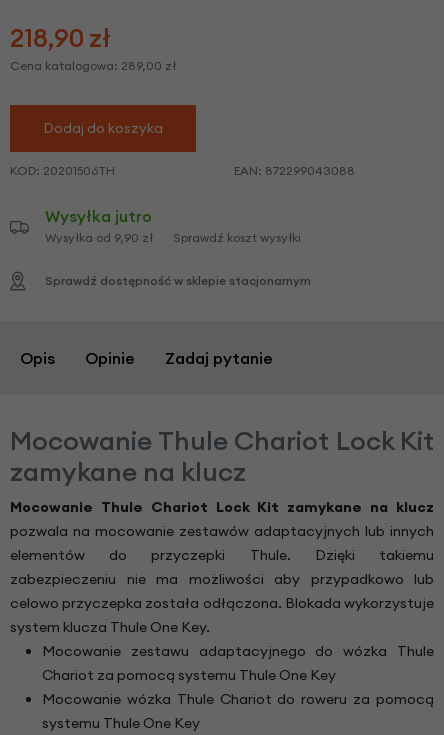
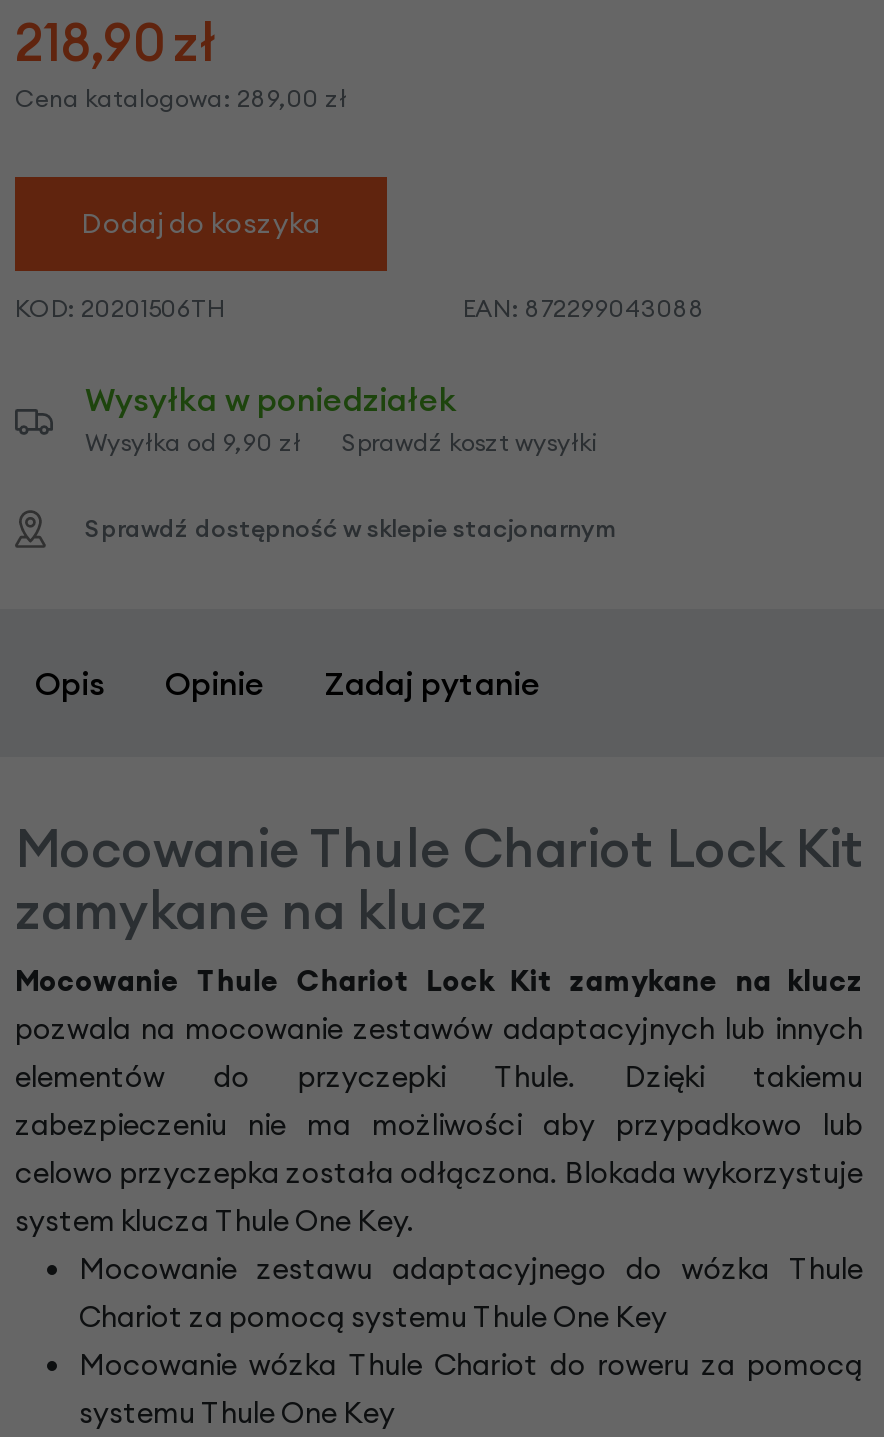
[45,206,152,226] Wysyłka jutro -> [85,378,457,418] Wysyłka w poniedziałek

